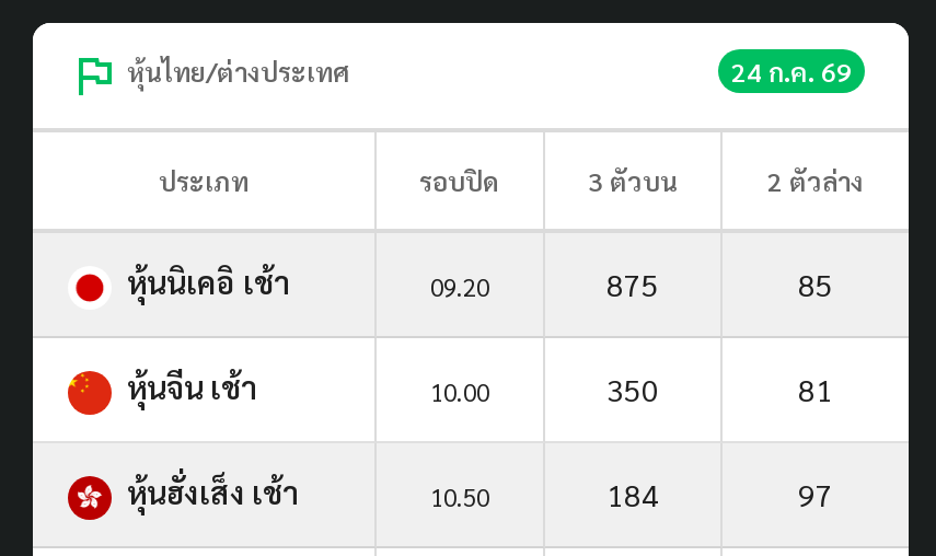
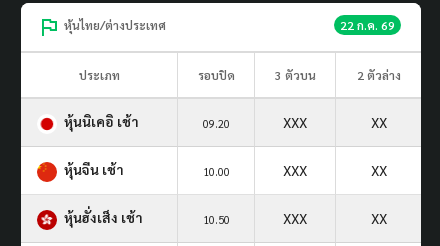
[731,53,852,88] 24 ก.ค. 69 -> [340,17,395,33] 22 ก.ค. 69
[606,263,833,303] 875 | 85 -> [283,113,386,131] XXX | XX
[606,368,833,408] 350 | 81 -> [283,161,386,179] XXX | XX
[606,473,833,513] 184 | 97 -> [283,209,386,227] XXX | XX

